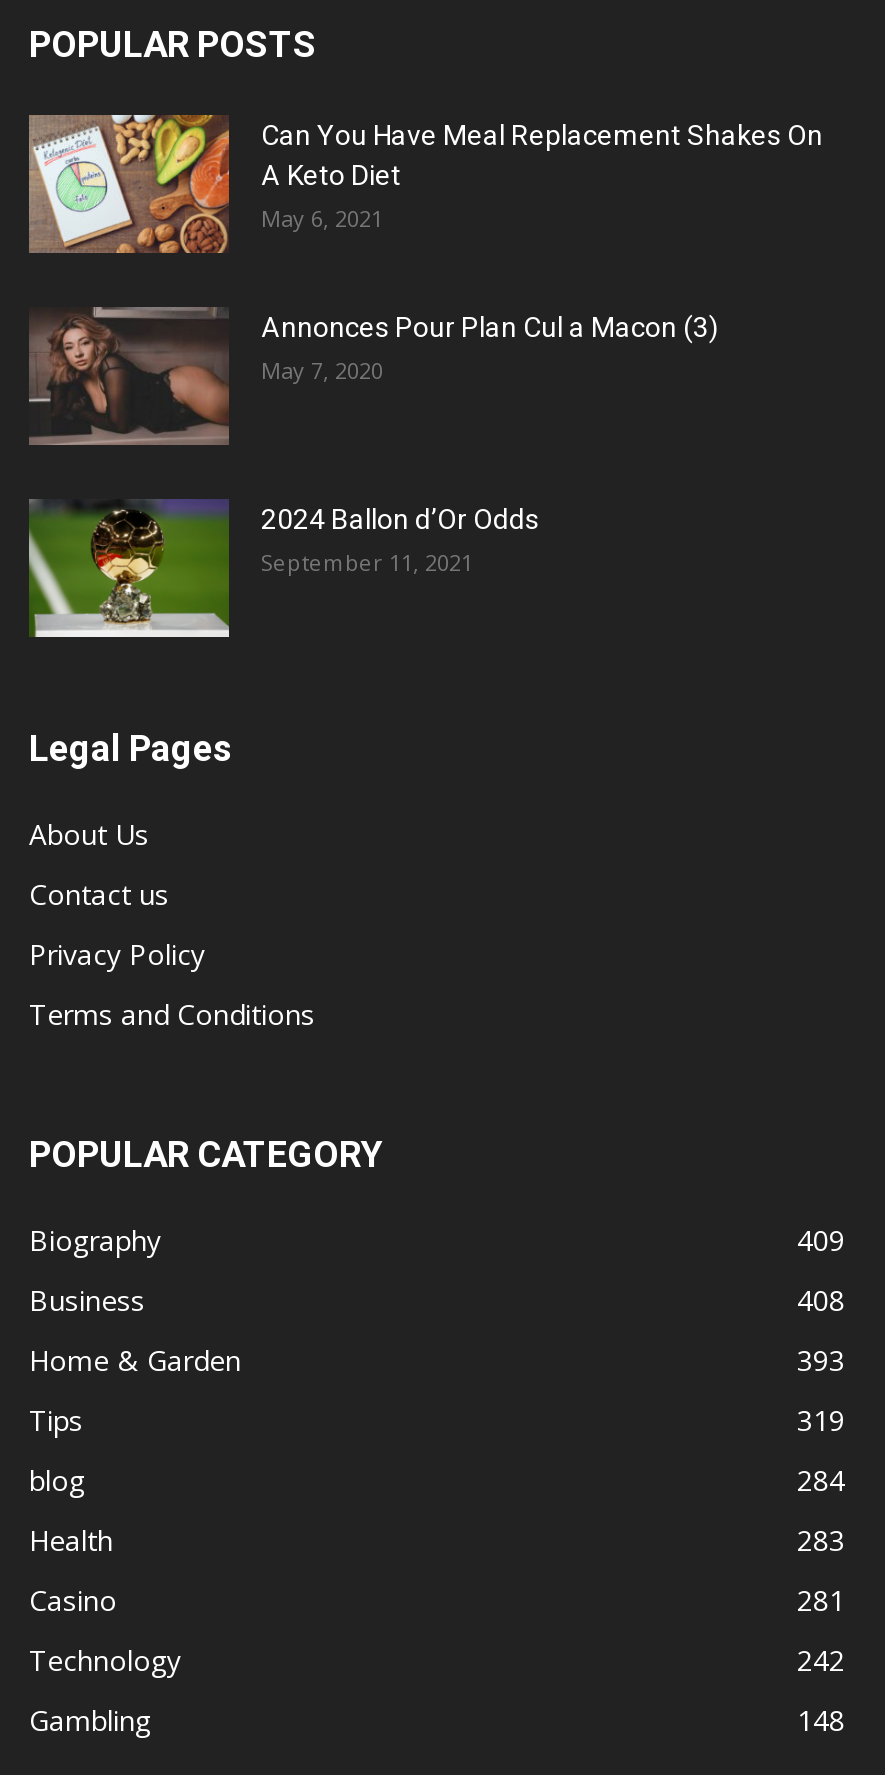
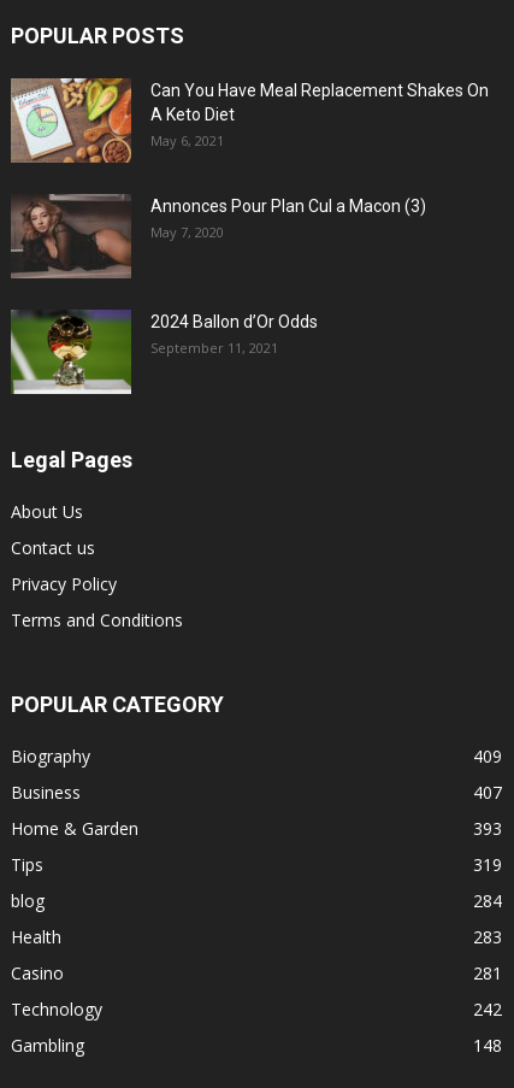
[797,1282,845,1320] 408 -> [473,781,502,804] 407

